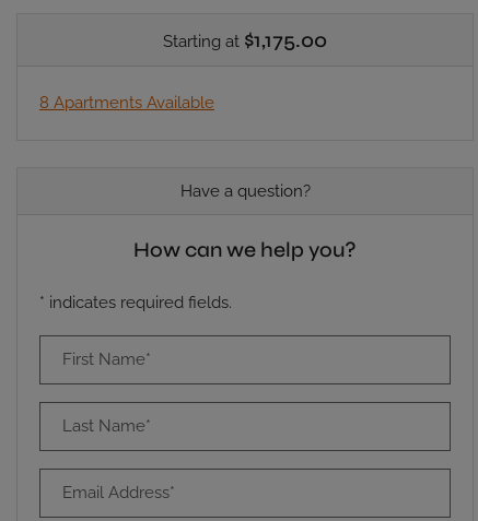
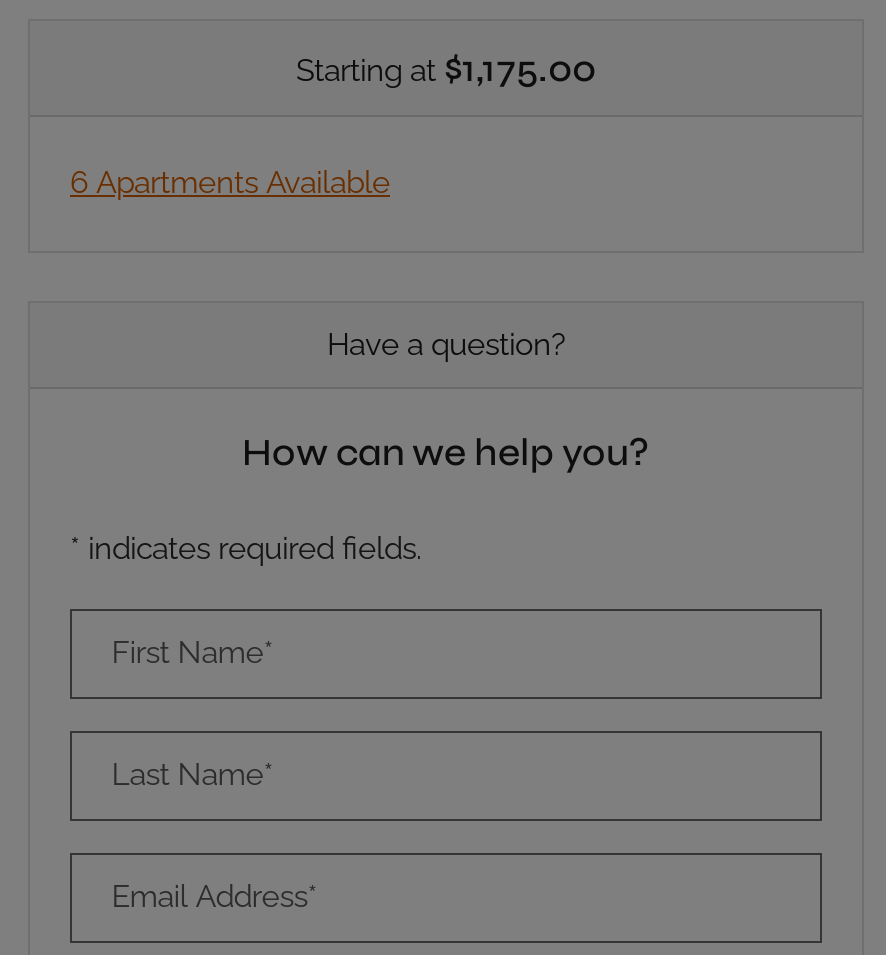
[39,93,214,113] 8 Apartments Available -> [70,165,390,201] 6 Apartments Available

